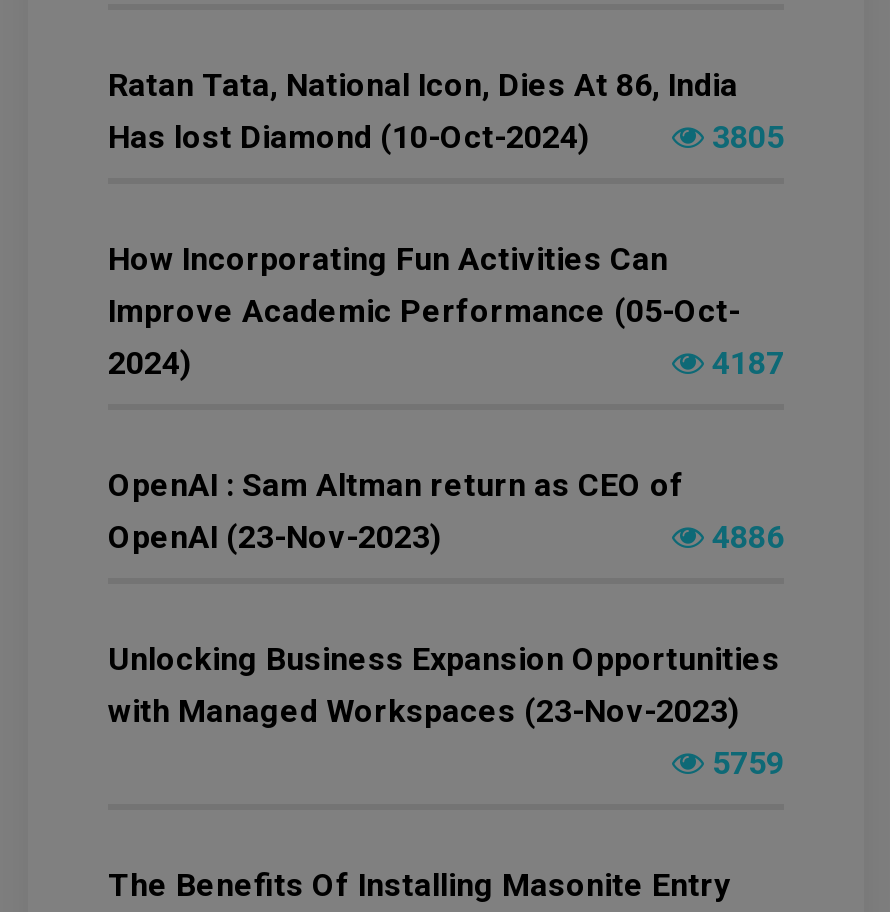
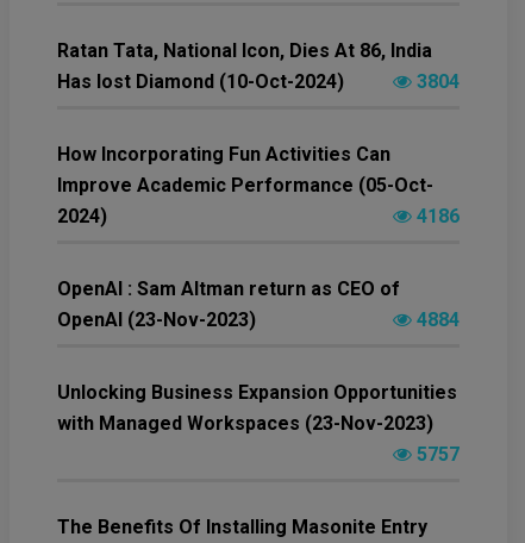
[704,118,784,156] 3805 -> [412,70,460,93] 3804
[704,344,784,382] 4187 -> [412,205,460,228] 4186
[704,518,784,556] 4886 -> [412,309,460,331] 4884
[704,744,784,782] 5759 -> [412,443,460,466] 5757

